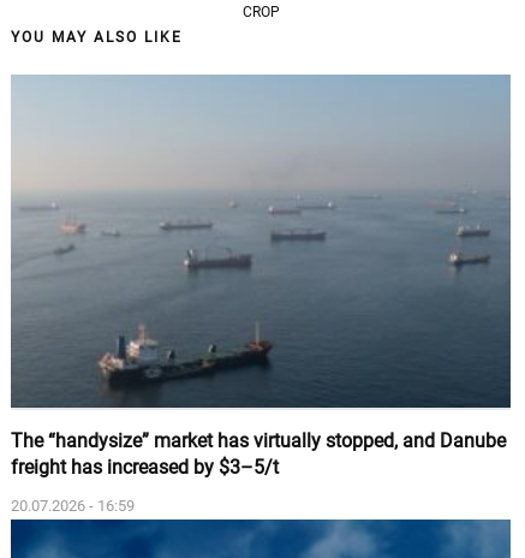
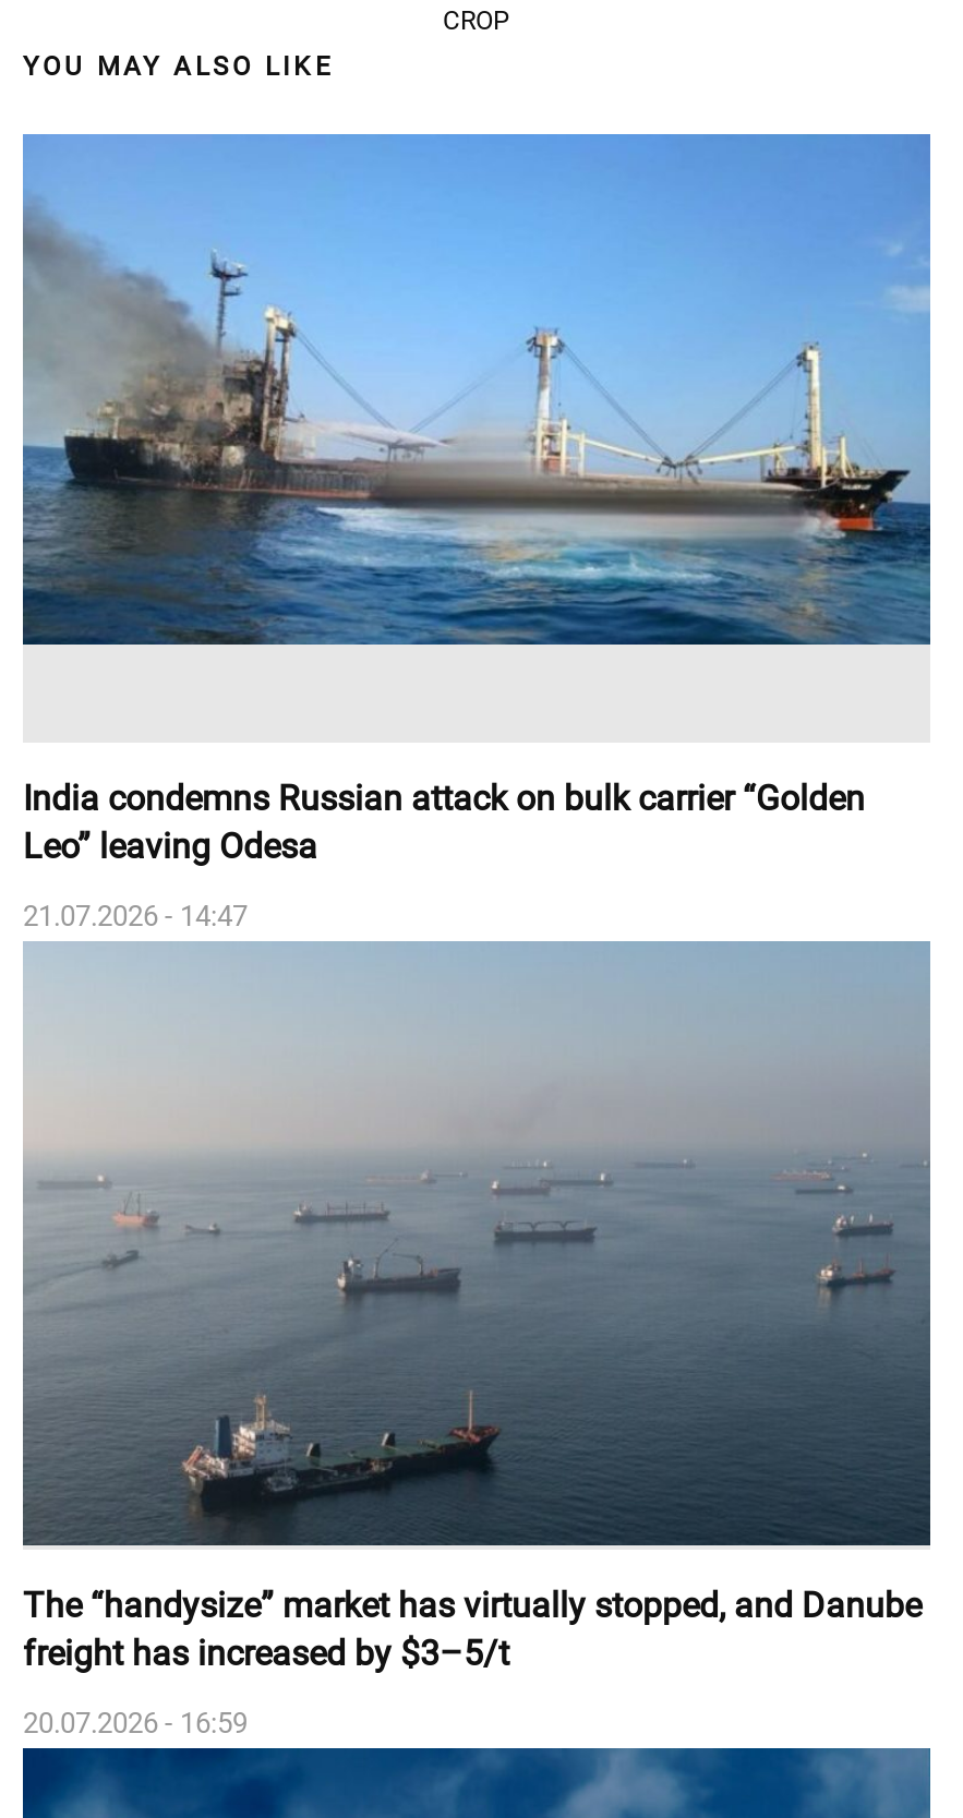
none -> [23,778,865,933] India condemns Russian attack on bulk carrier “Golden | Leo” leaving Odesa | 21.07.2026 - 14:47
none -> [23,135,930,650] [image]

